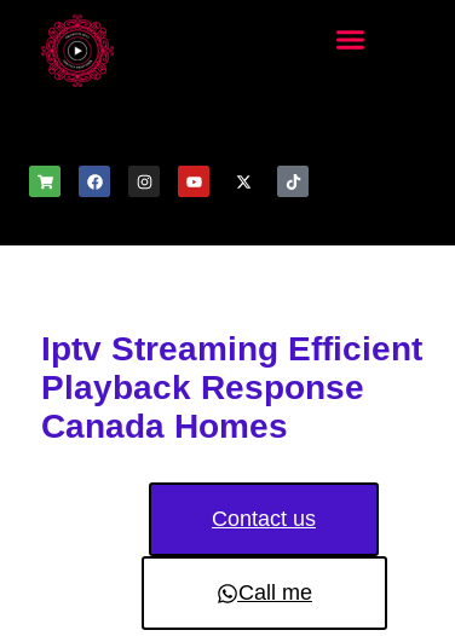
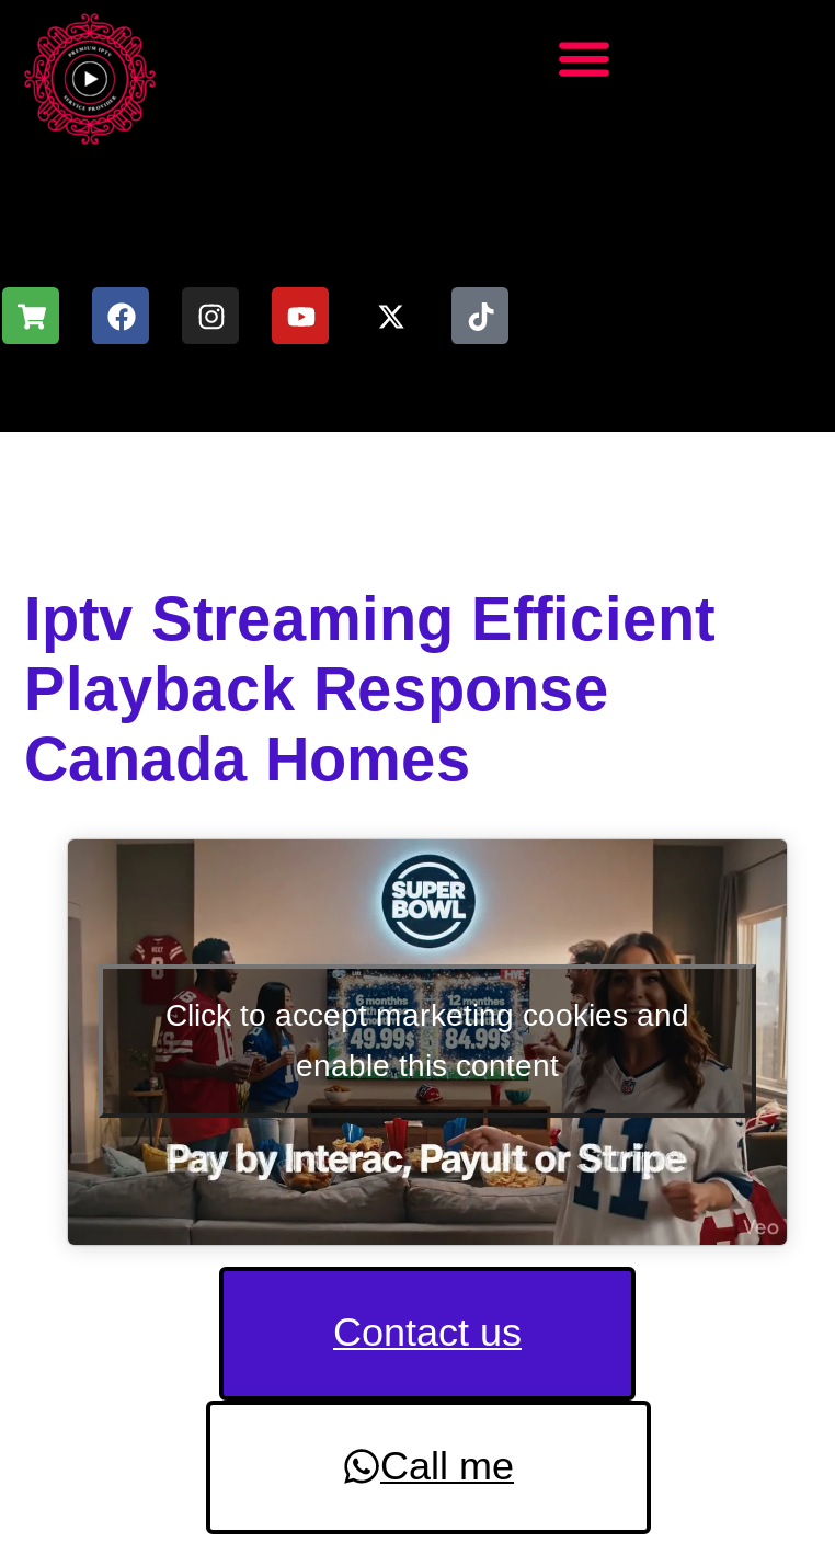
none -> [64,837,791,1249] [image] | Click to accept marketing cookies and | enable this content

